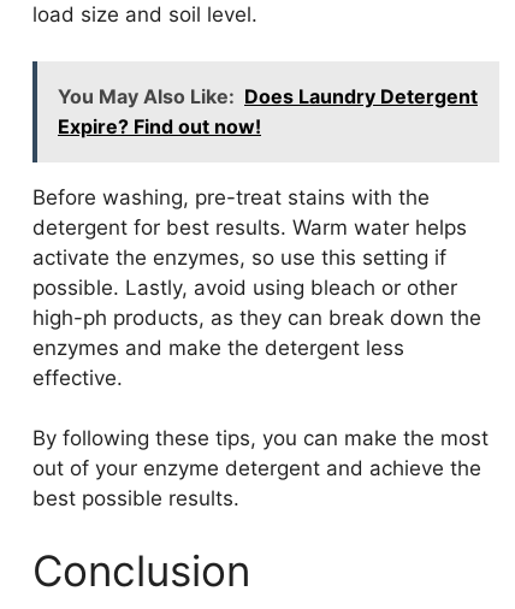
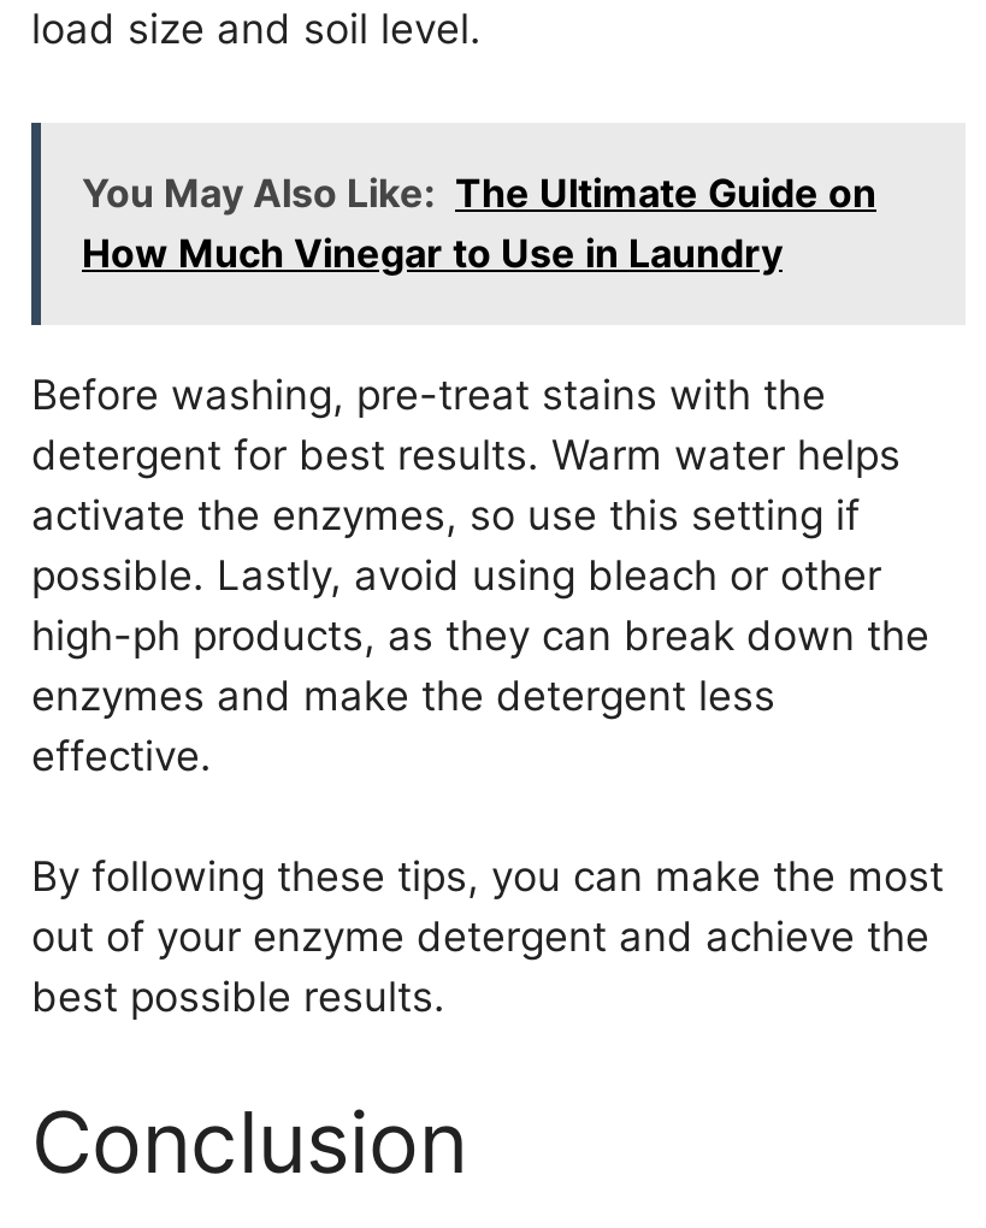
[58,84,478,138] You May Also Like: Does Laundry Detergent | Expire? Find out now! -> [82,169,876,277] You May Also Like: The Ultimate Guide on | How Much Vinegar to Use in Laundry

